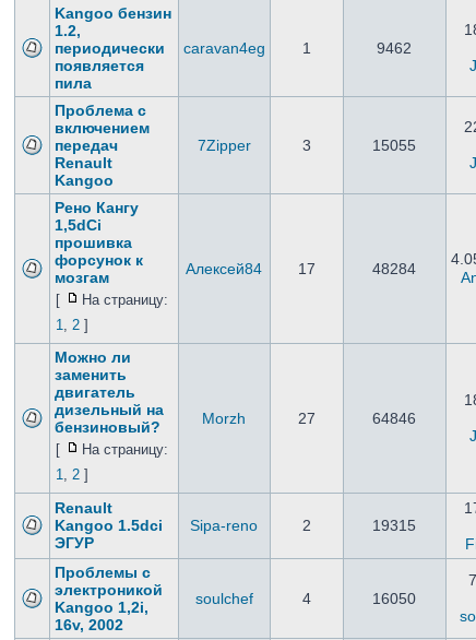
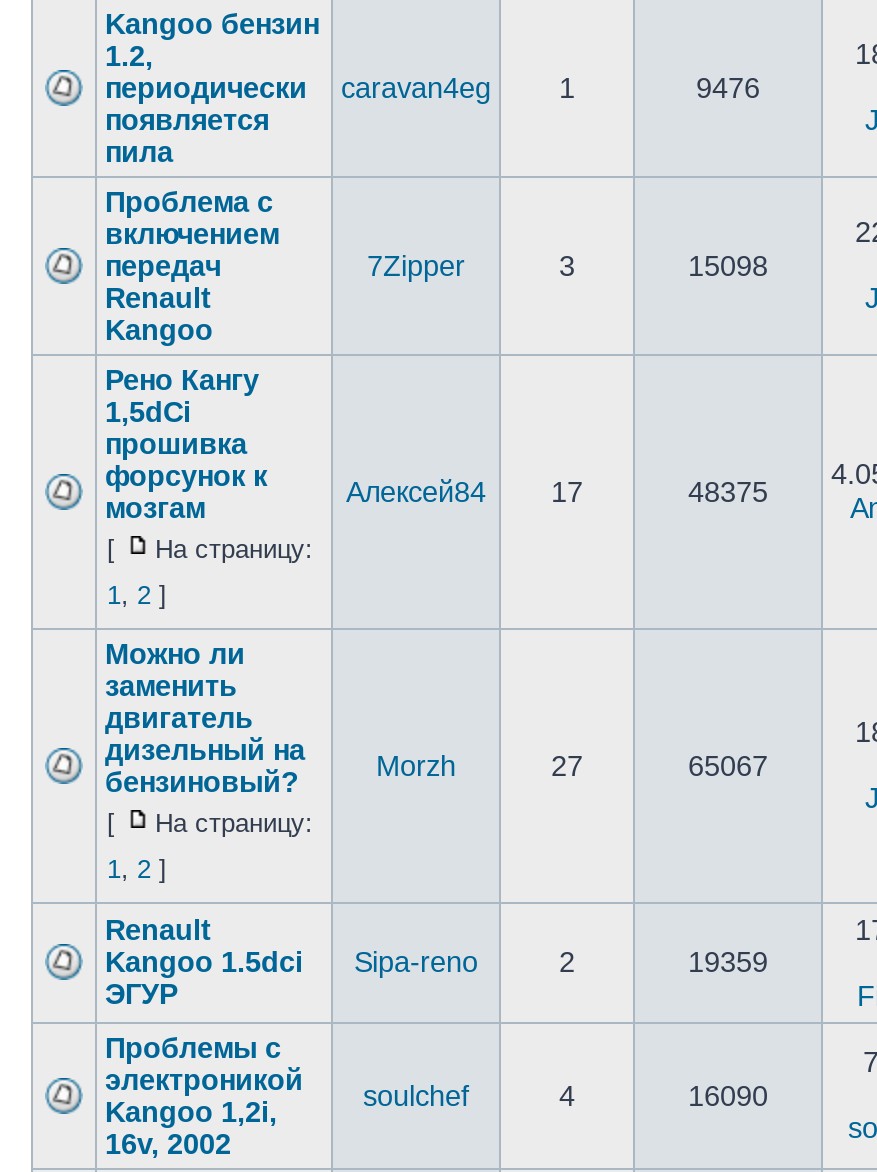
[377,39,412,57] 9462 -> [696,72,760,104] 9476
[373,137,416,154] 15055 -> [688,250,768,282] 15098
[373,260,416,277] 48284 -> [688,476,768,508] 48375
[373,410,416,427] 64846 -> [688,750,768,782] 65067
[373,517,416,534] 19315 -> [688,946,768,978] 19359
[373,590,416,607] 16050 -> [688,1080,768,1112] 16090

